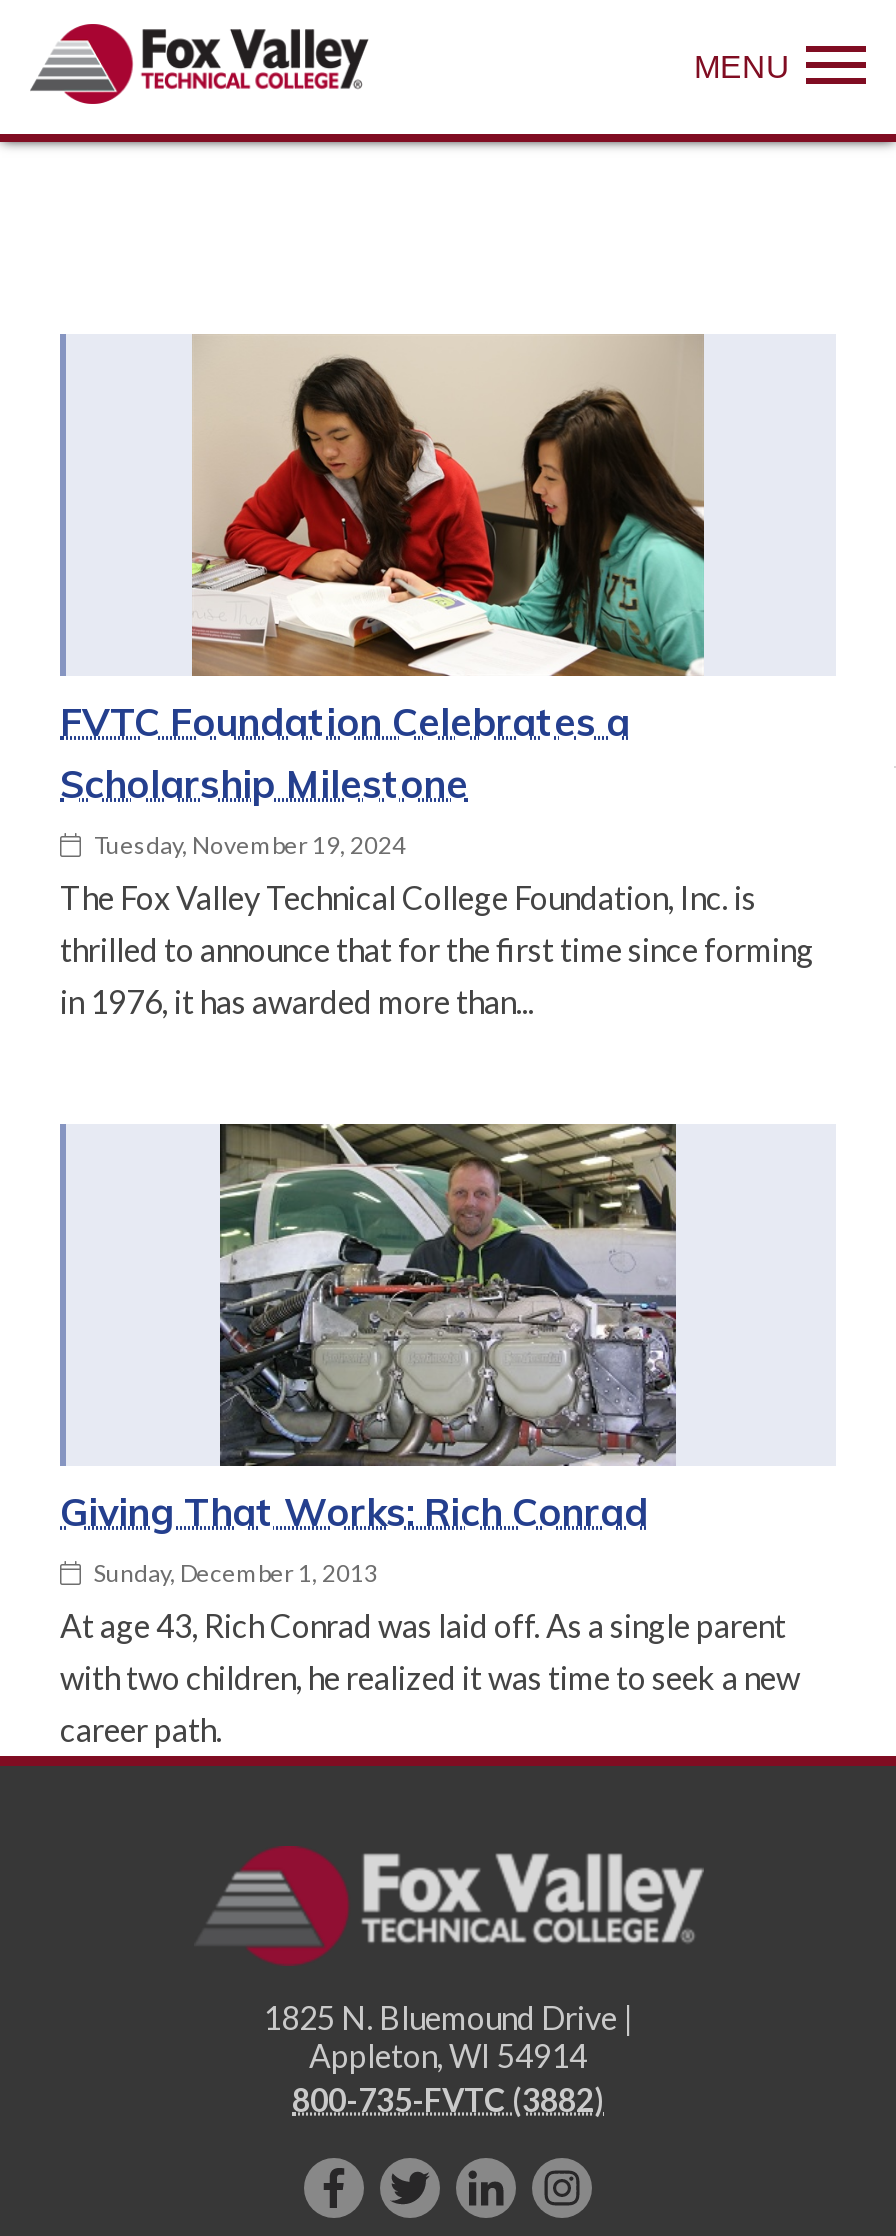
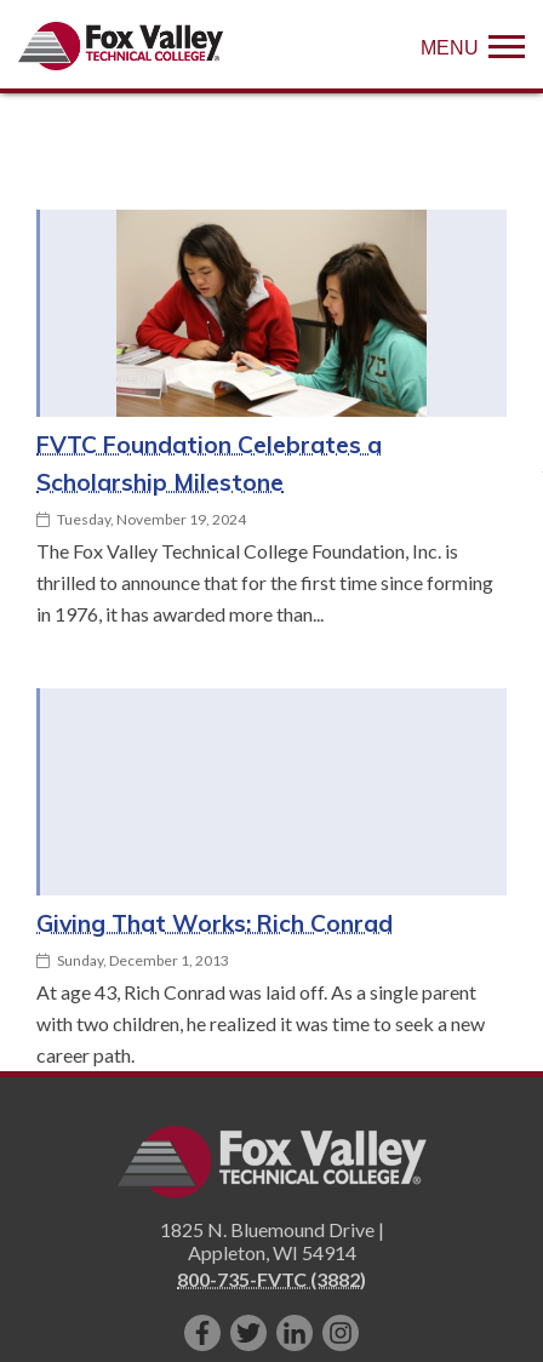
[218,1122,678,1468] [image] -> none

